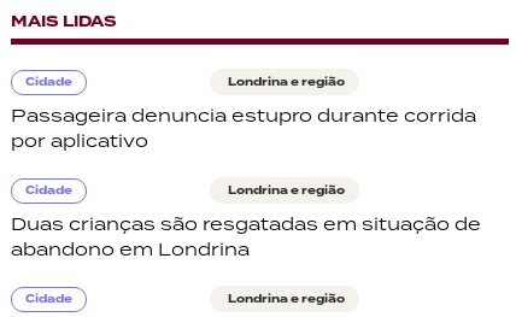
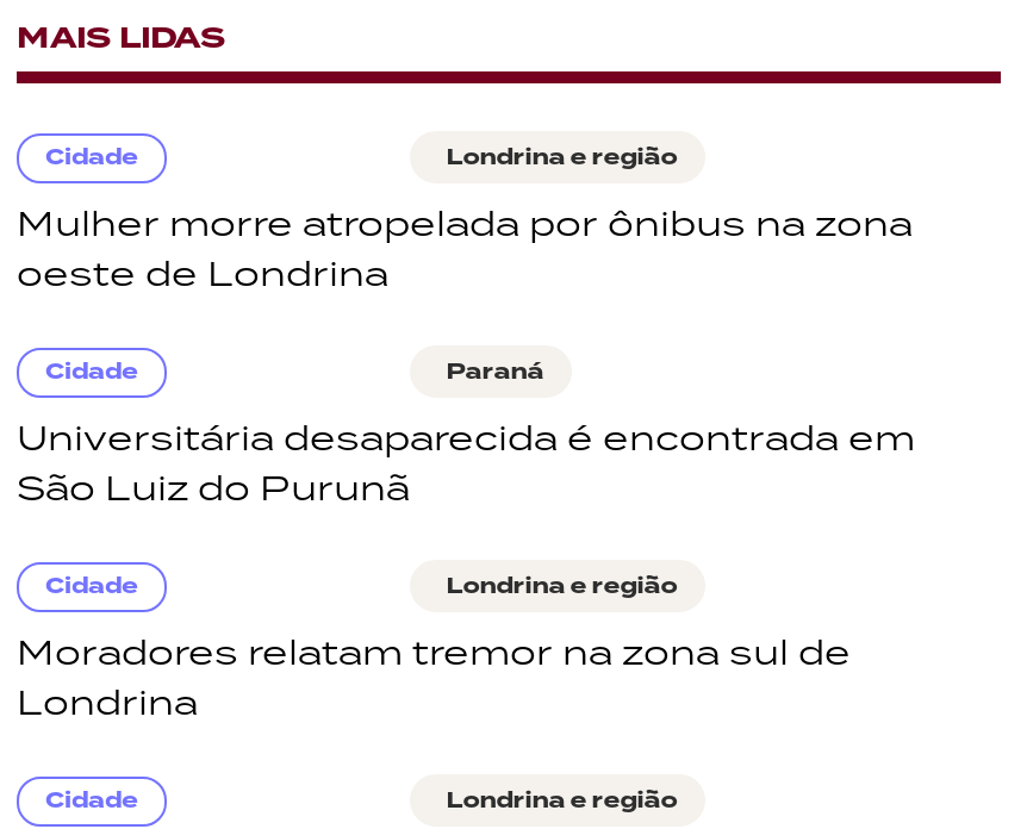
[11,104,476,152] Passageira denuncia estupro durante corrida | por aplicativo -> [17,200,915,510] Mulher morre atropelada por ônibus na zona | oeste de Londrina | Cidade | Paraná | Universitária desaparecida é encontrada em | São Luiz do Purunã
[11,212,481,260] Duas crianças são resgatadas em situação de | abandono em Londrina -> [17,629,851,724] Moradores relatam tremor na zona sul de | Londrina

